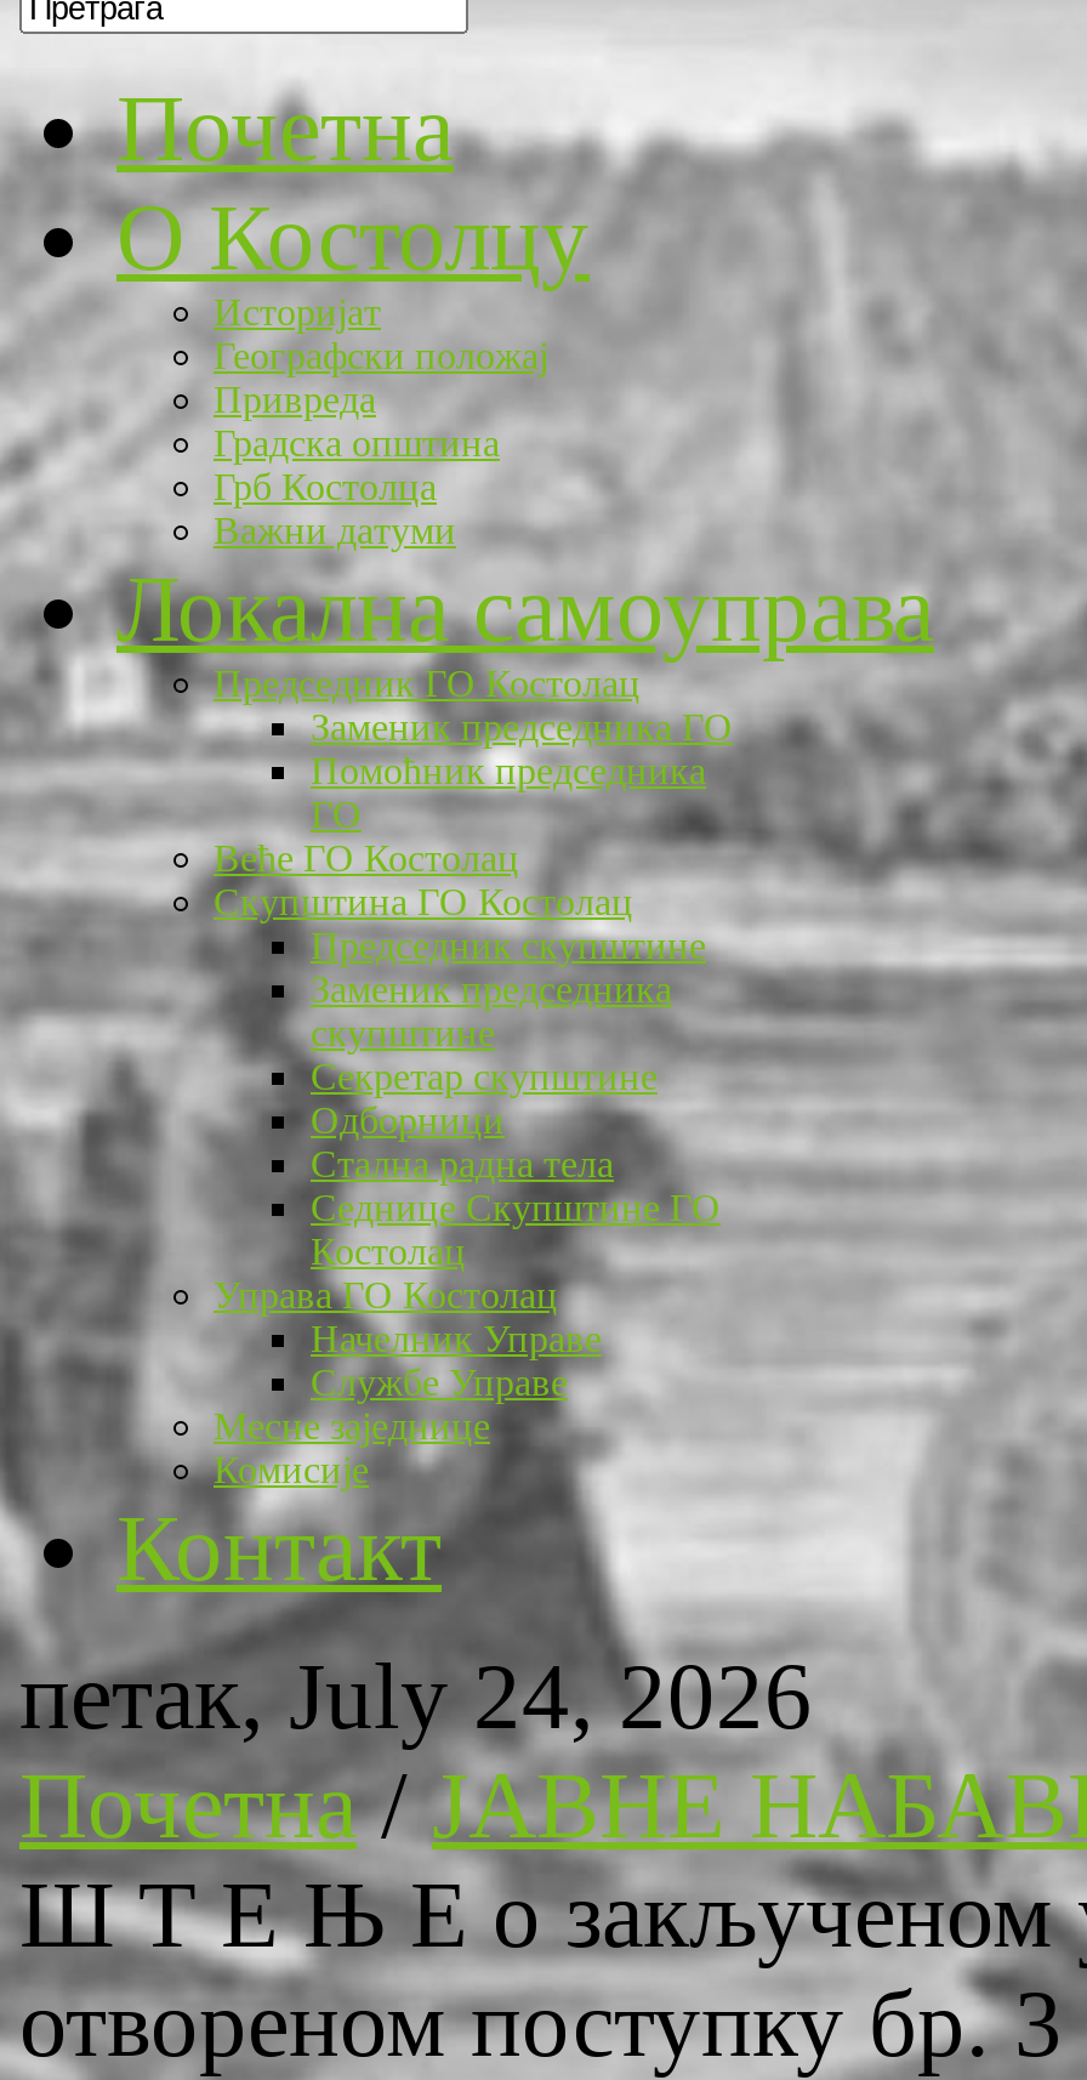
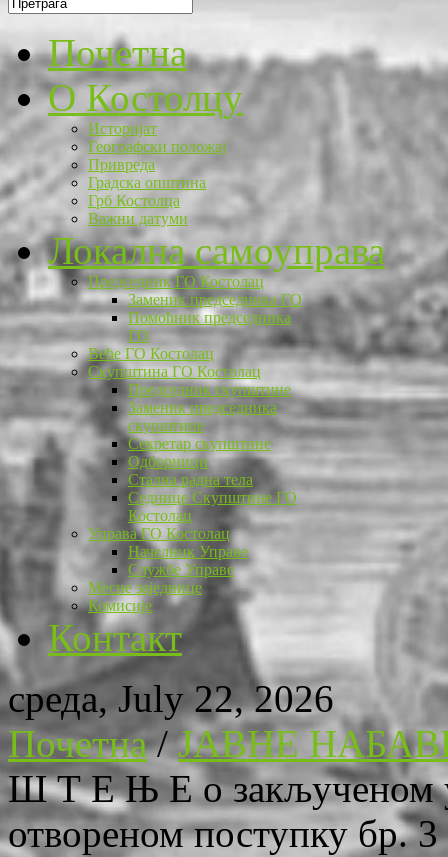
[19,1644,813,1748] петак, July 24, 2026 -> [8,677,334,720] среда, July 22, 2026

